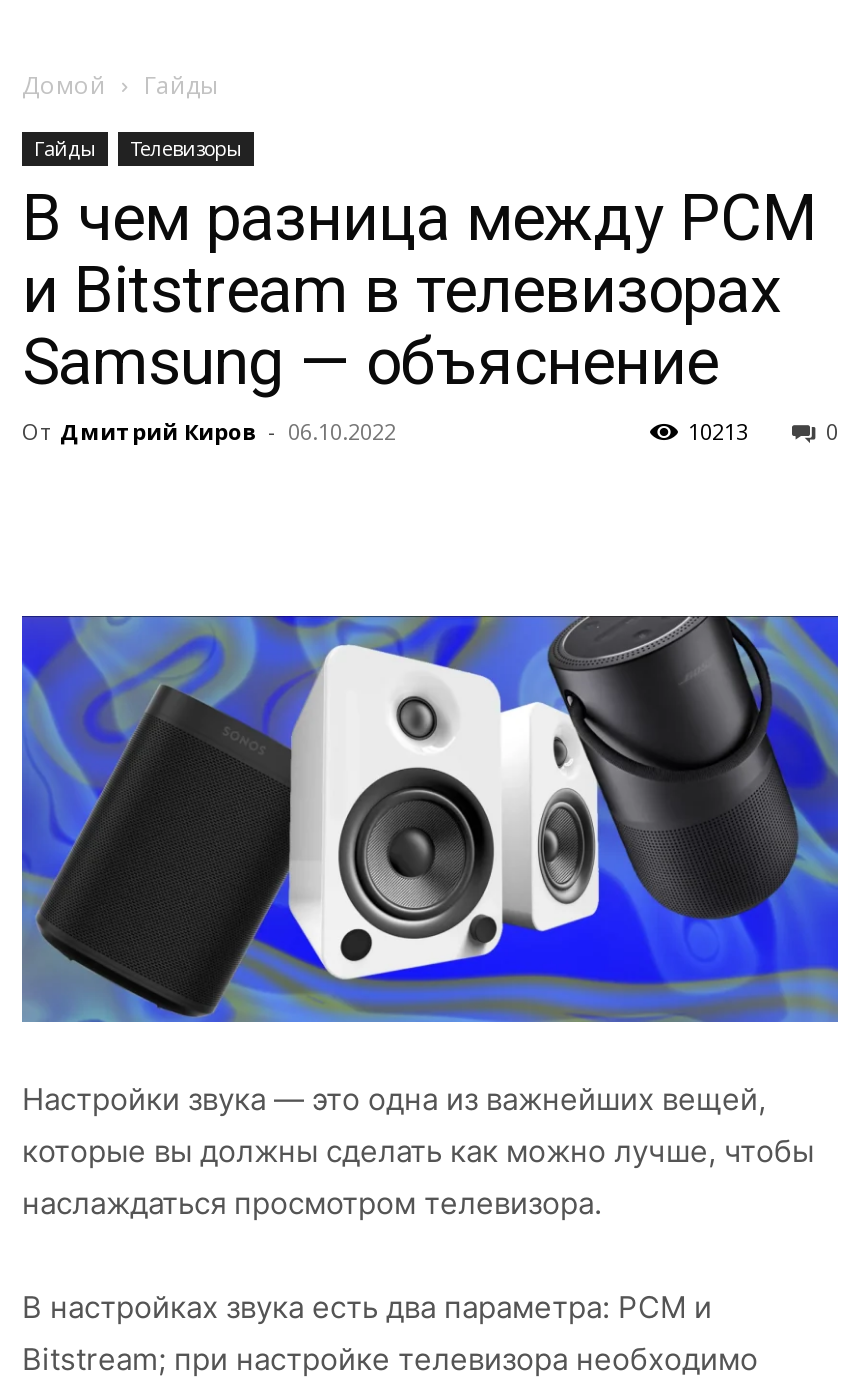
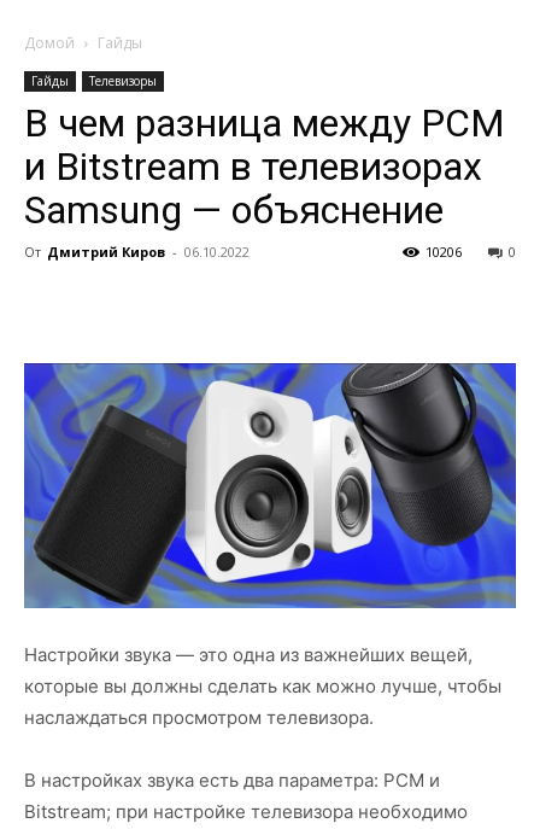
[688,416,748,446] 10213 -> [426,243,462,261] 10206

